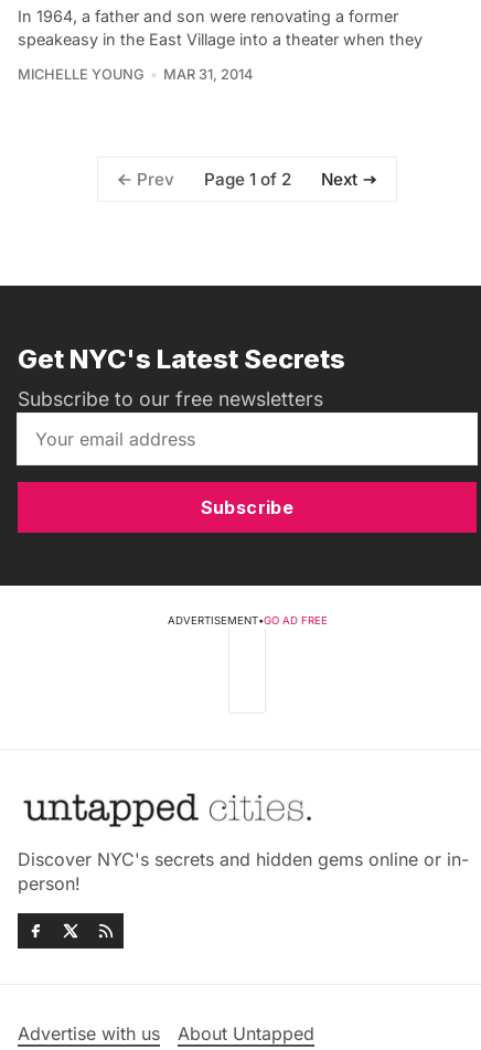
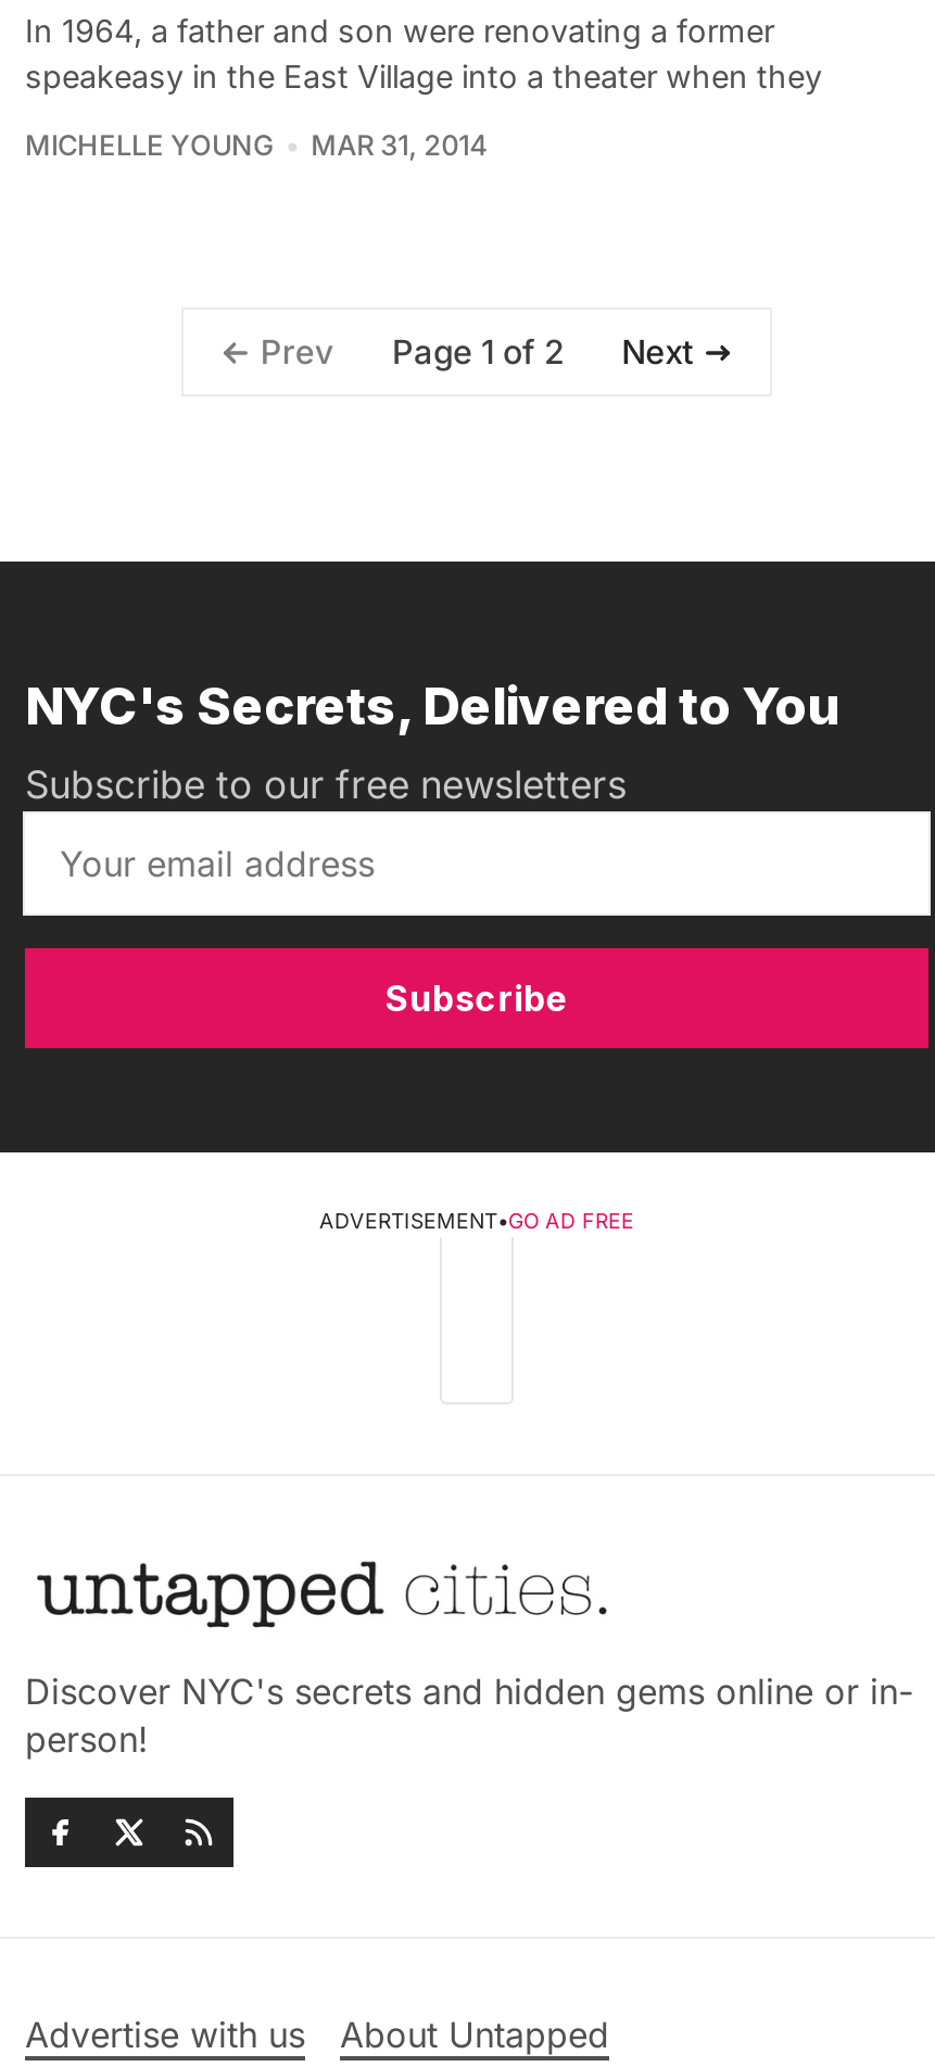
[18,343,345,375] Get NYC's Latest Secrets -> [25,675,837,738] NYC's Secrets, Delivered to You

